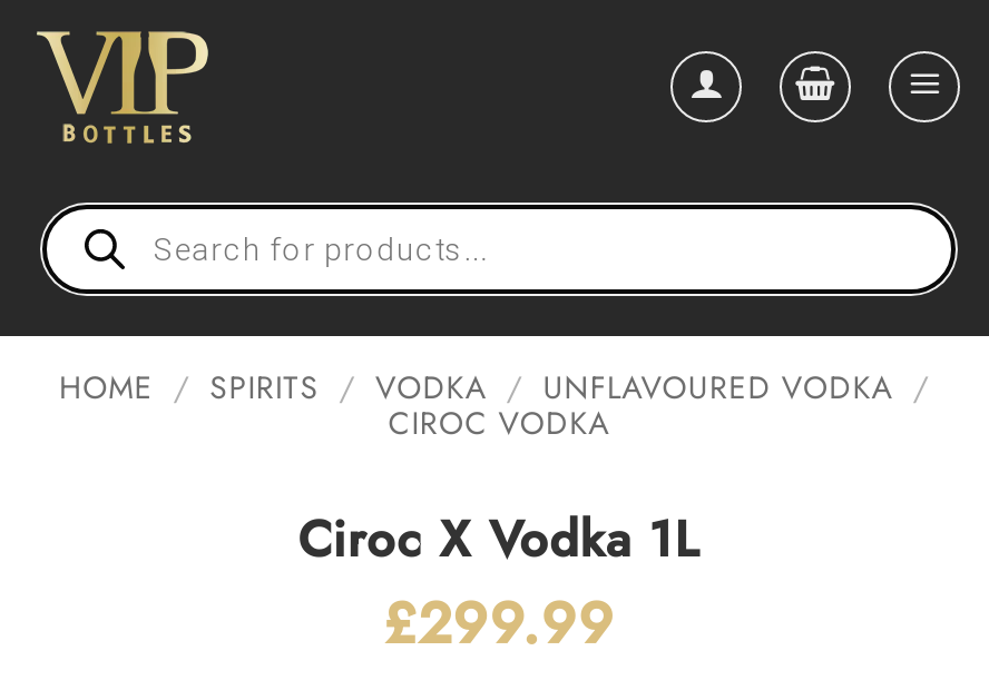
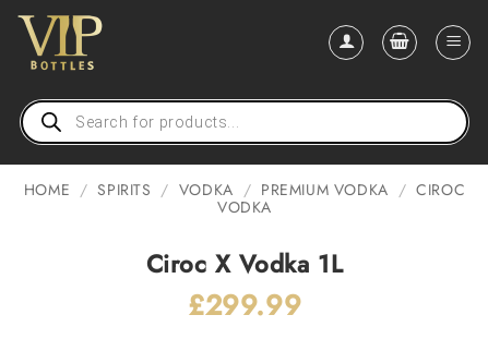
[59,365,930,445] HOME / SPIRITS / VODKA / UNFLAVOURED VODKA / | CIROC VODKA -> [24,179,465,218] HOME / SPIRITS / VODKA / PREMIUM VODKA / CIROC | VODKA

